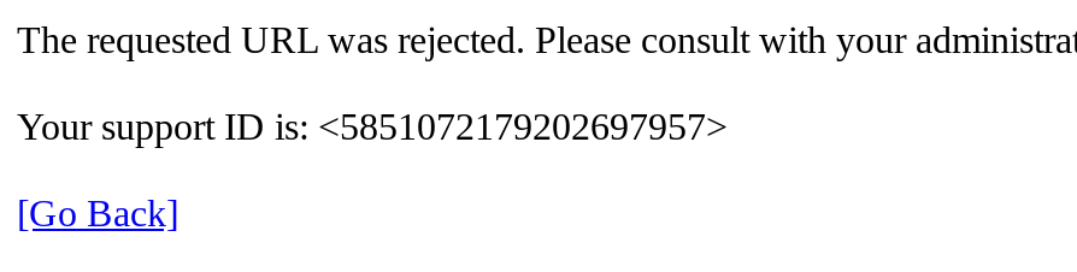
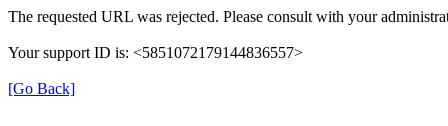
[17,106,728,147] Your support ID is: <5851072179202697957> -> [8,44,303,61] Your support ID is: <5851072179144836557>

